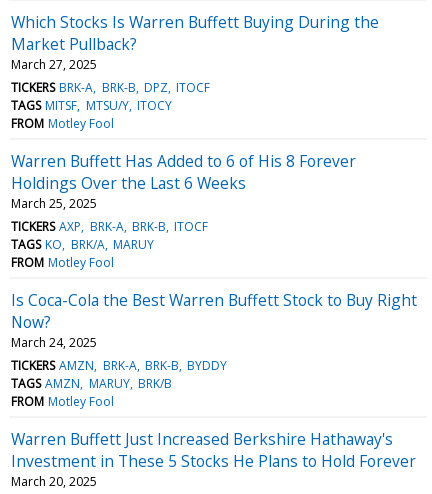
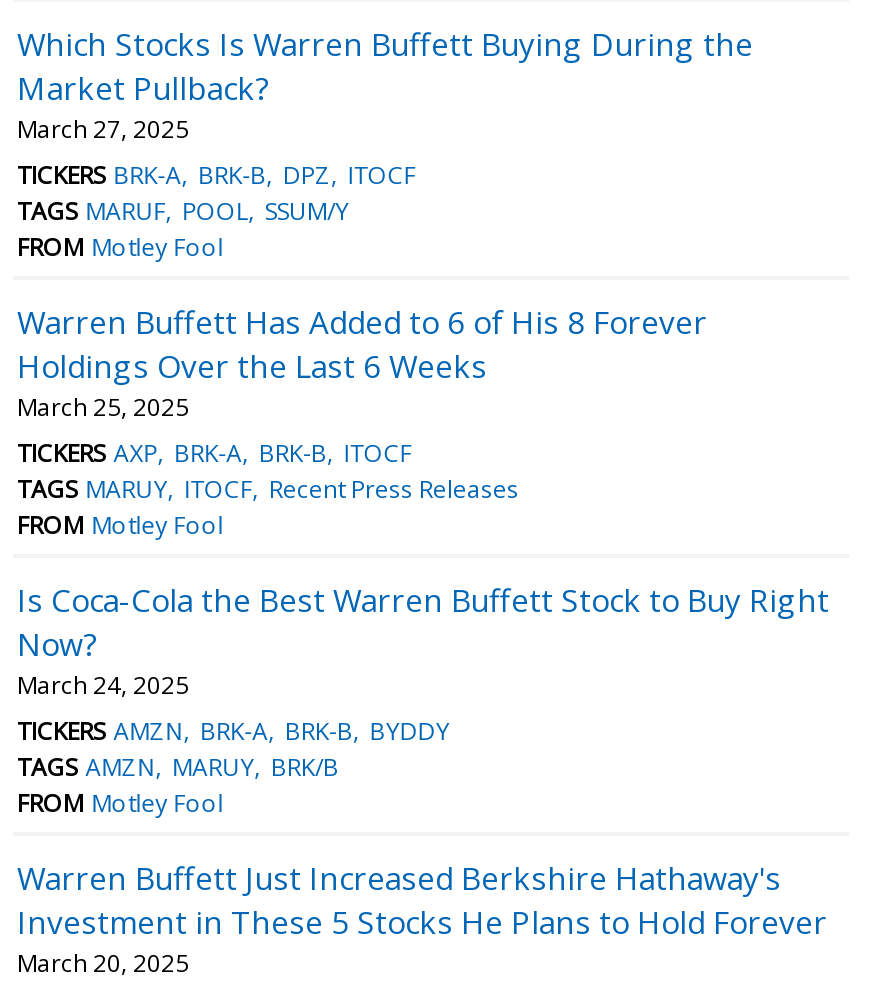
[11,97,172,114] TAGS MITSF MTSU/Y ITOCY -> [17,194,349,228] TAGS MARUF POOL SSUM/Y
[11,236,154,253] TAGS KO BRK/A MARUY -> [17,472,519,506] TAGS MARUY ITOCF Recent Press Releases

